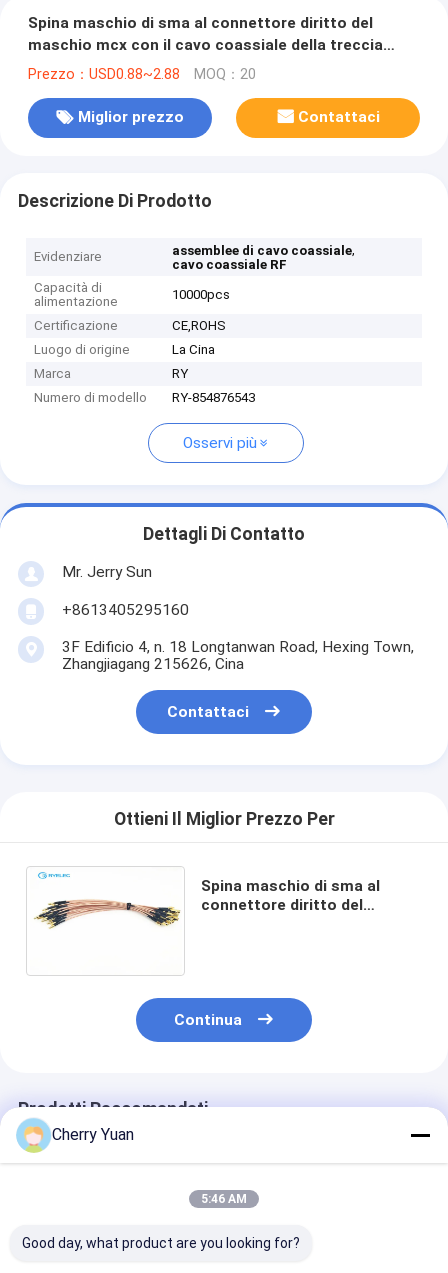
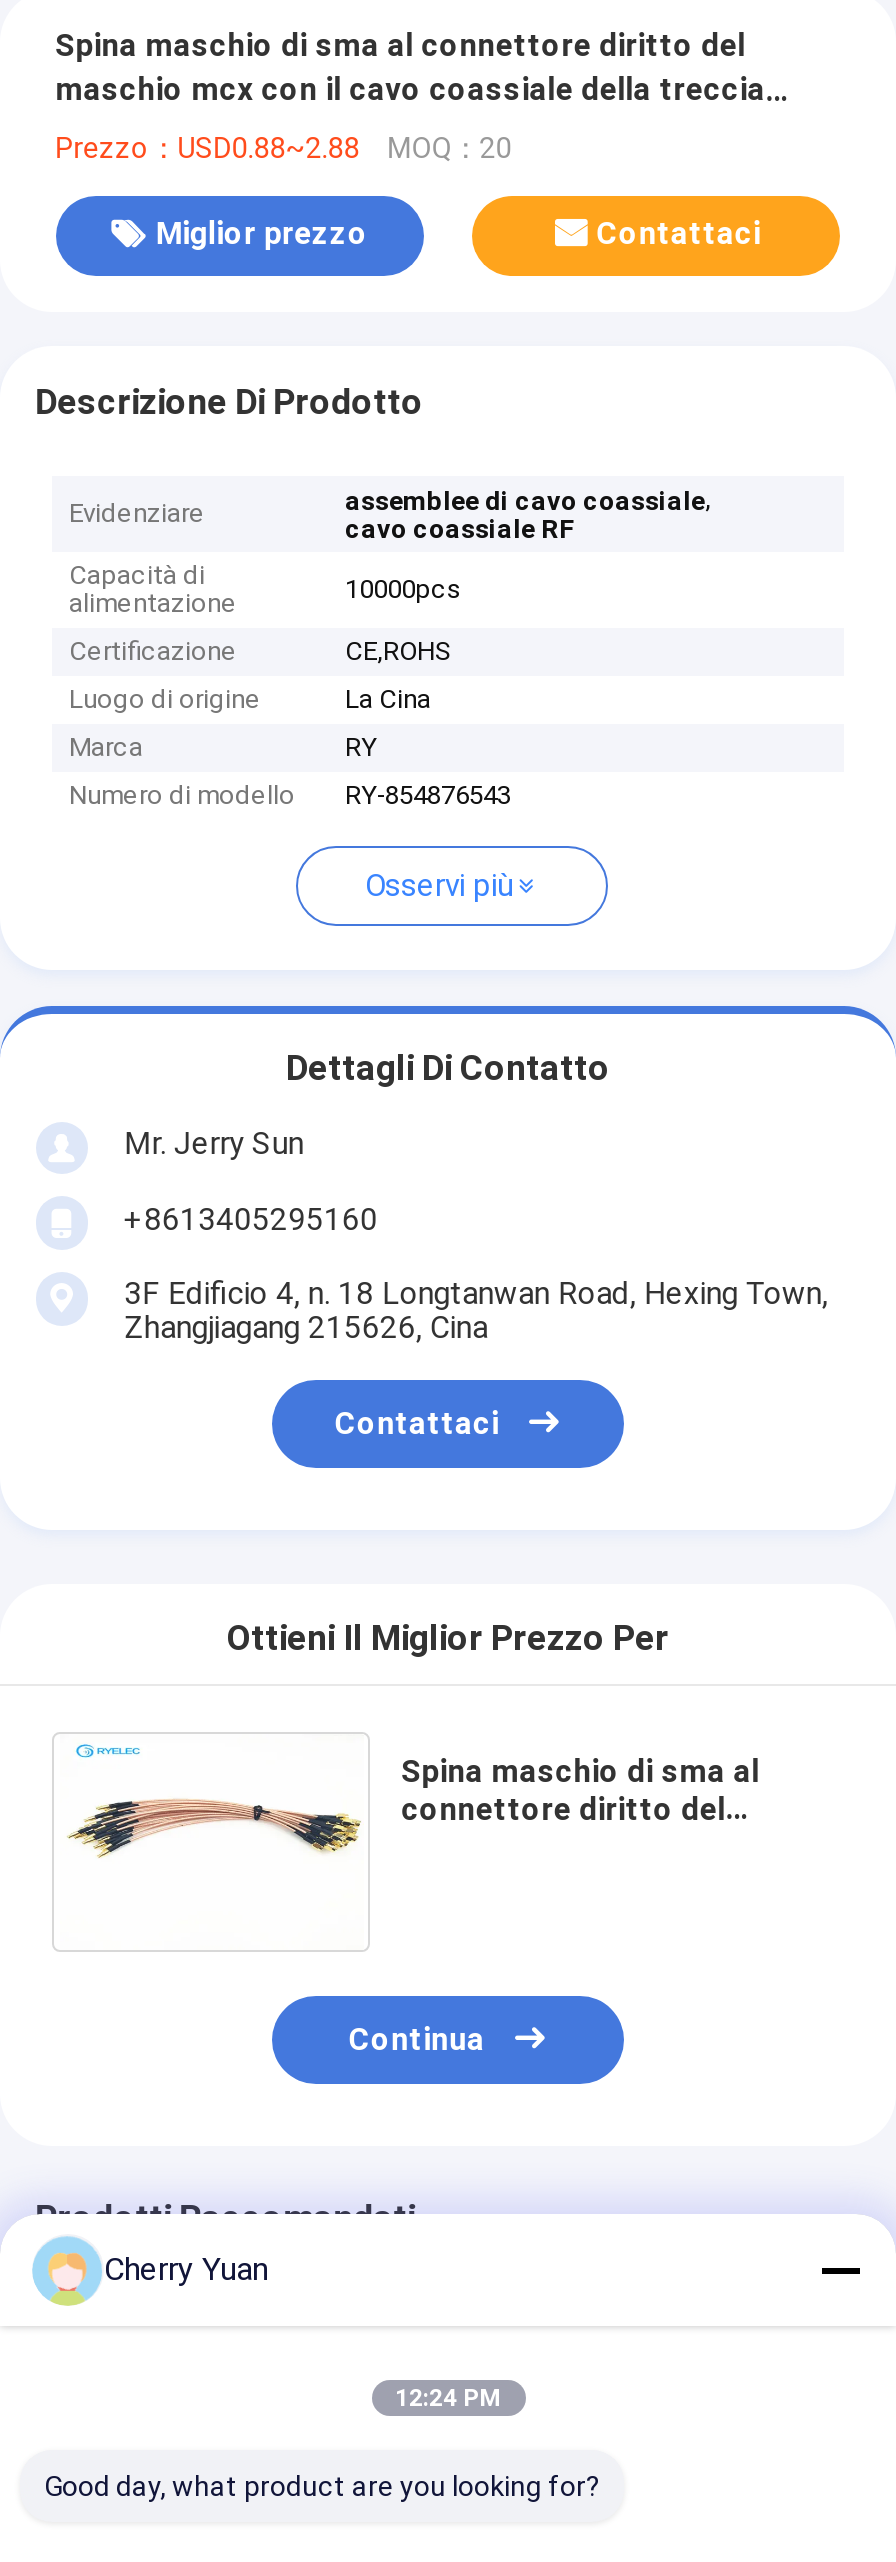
[201,1192,247,1206] 5:46 AM -> [395,2384,501,2412] 12:24 PM

